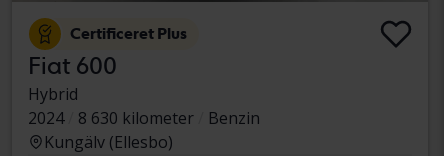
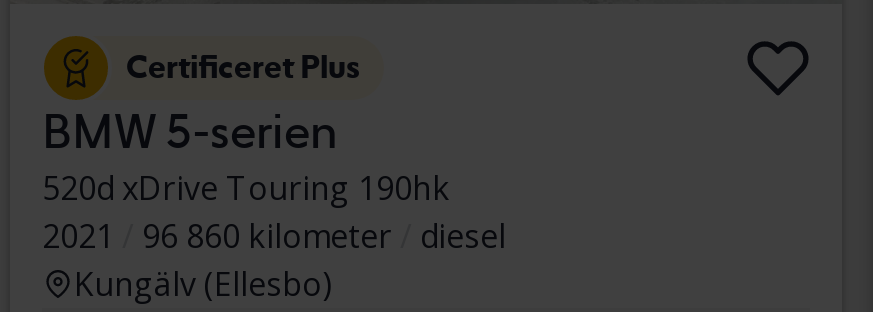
[28,51,260,129] Fiat 600 | Hybrid | 2024 | 8 630 kilometer | Benzin -> [42,102,506,258] BMW 5-serien | 520d xDrive Touring 190hk | 2021 | 96 860 kilometer | diesel

